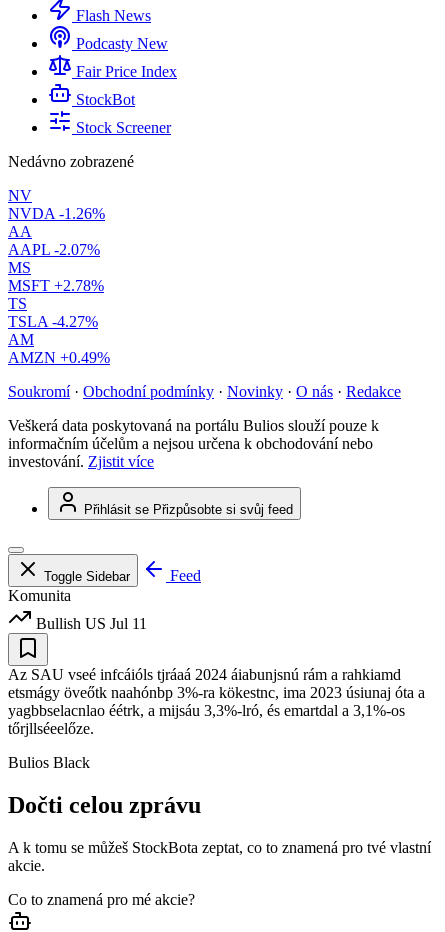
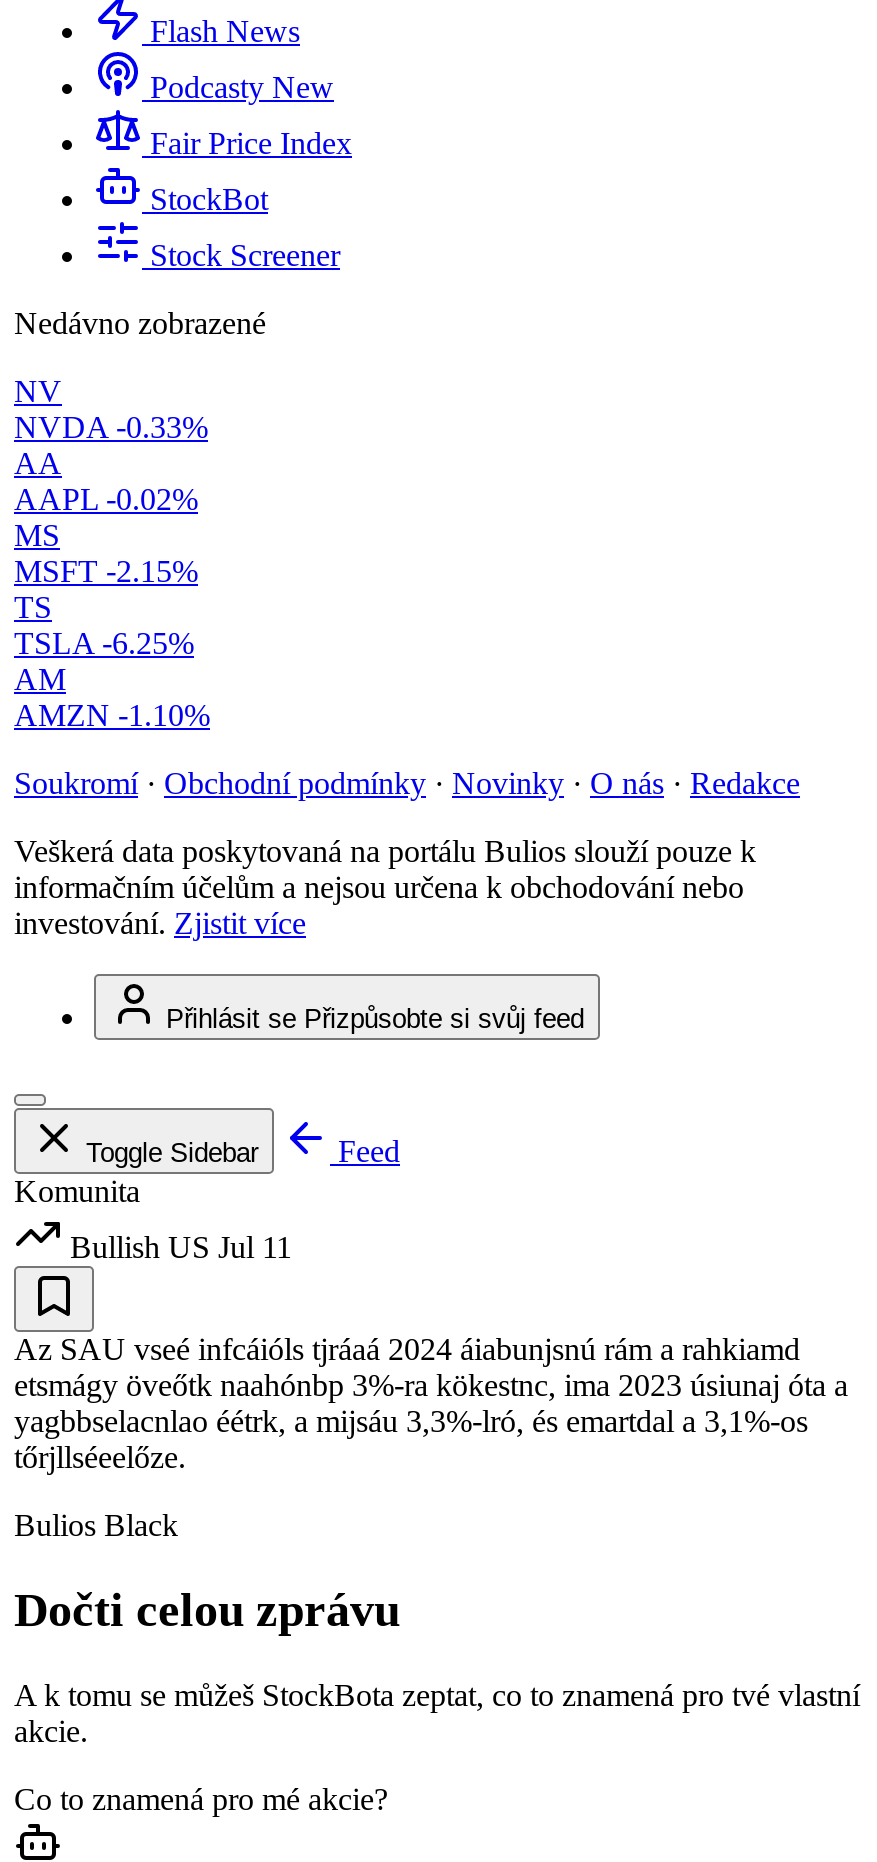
[8,205,105,222] NVDA -1.26% -> [14,410,208,444] NVDA -0.33%
[8,241,100,258] AAPL -2.07% -> [14,482,198,516] AAPL -0.02%
[8,277,104,294] MSFT +2.78% -> [14,554,198,588] MSFT -2.15%
[8,313,98,330] TSLA -4.27% -> [14,626,194,660] TSLA -6.25%
[8,349,110,366] AMZN +0.49% -> [14,698,210,732] AMZN -1.10%

